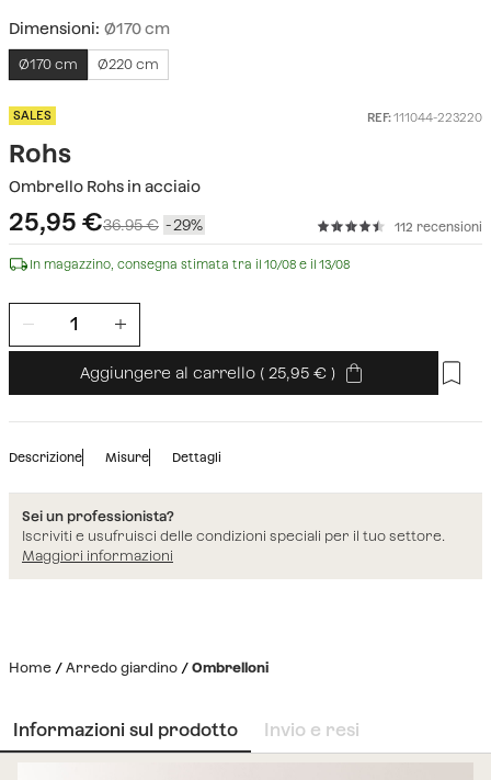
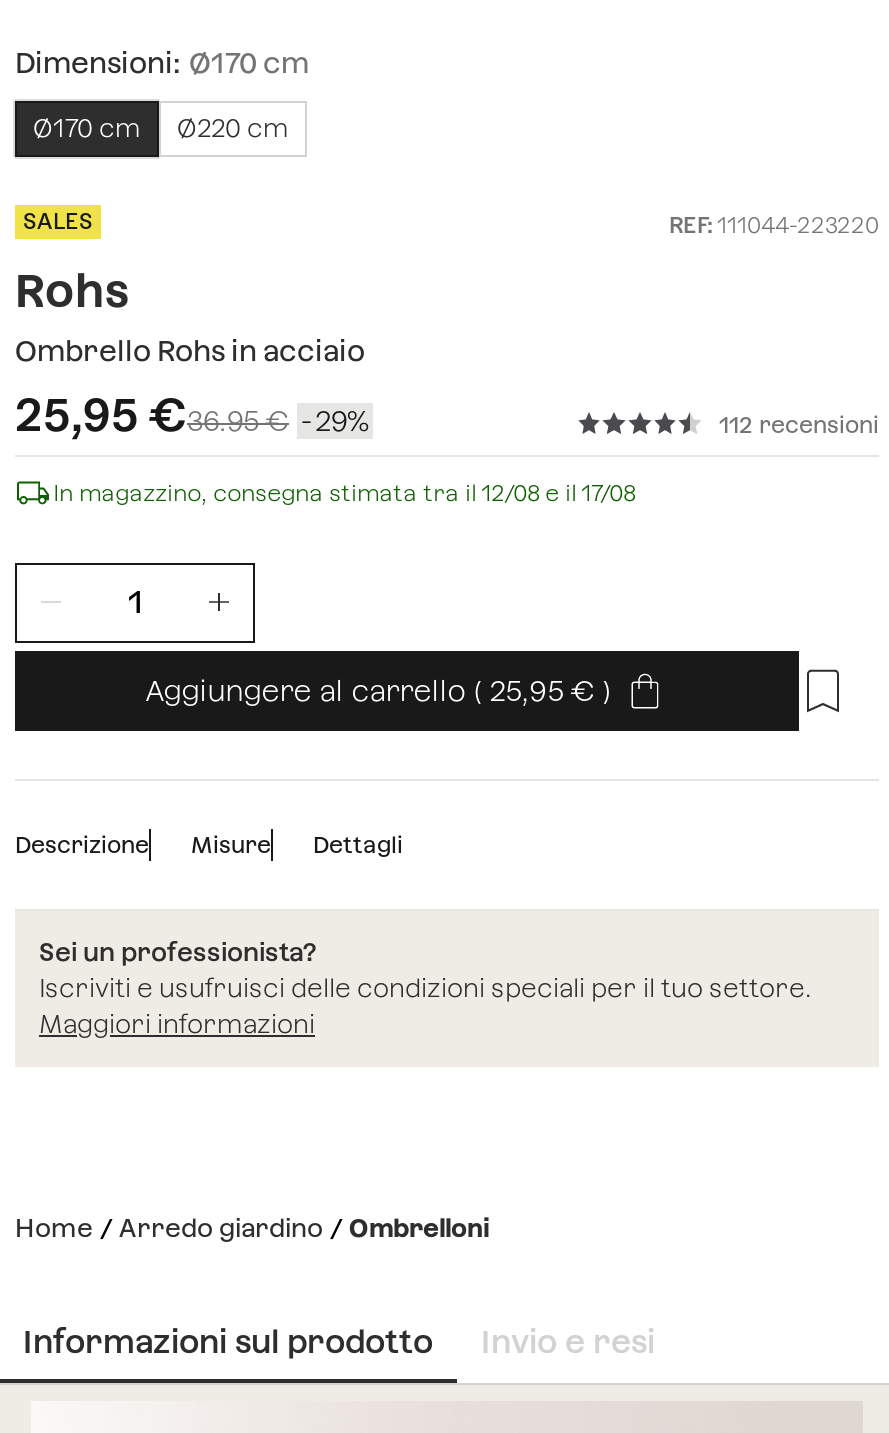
[30,256,350,272] In magazzino, consegna stimata tra il 10/08 e il 13/08 -> [53,479,635,507] In magazzino, consegna stimata tra il 12/08 e il 17/08

